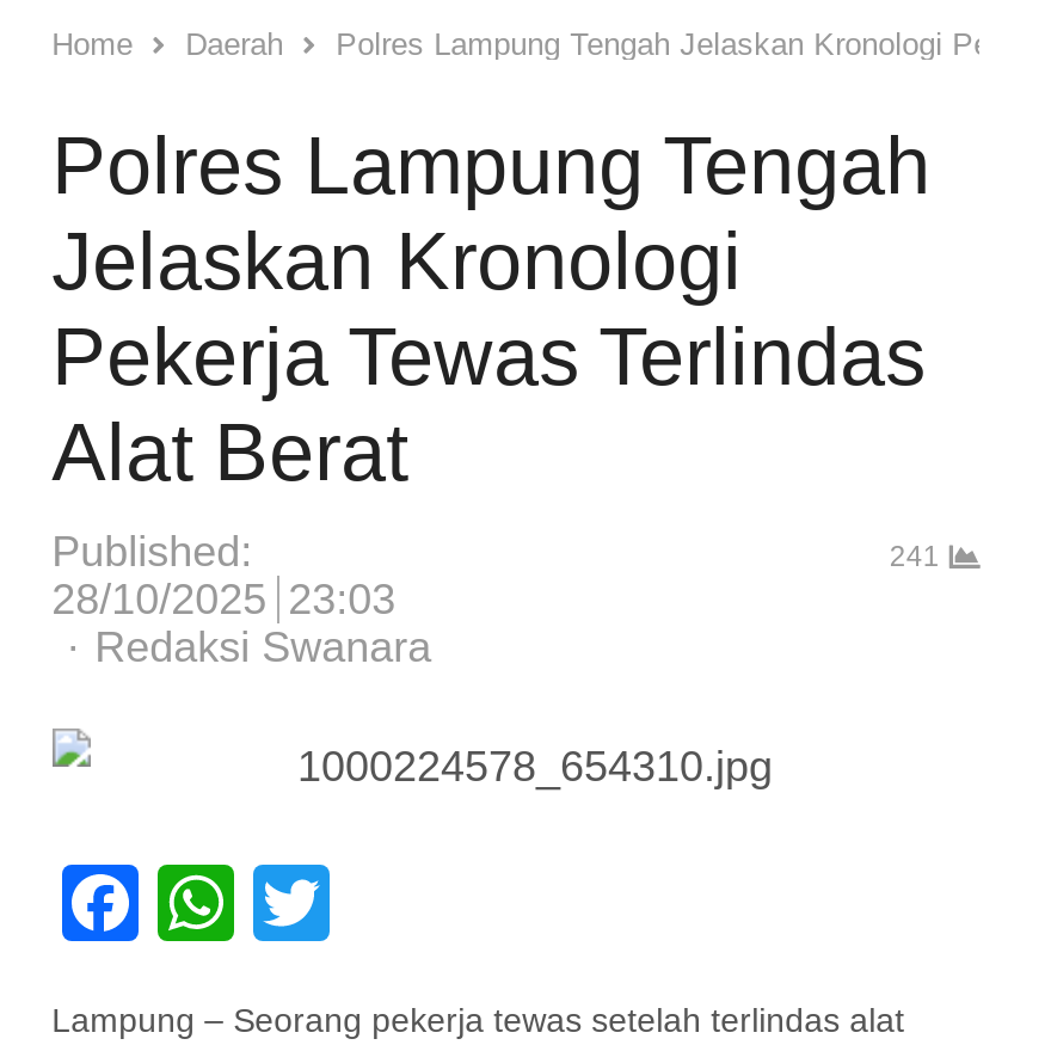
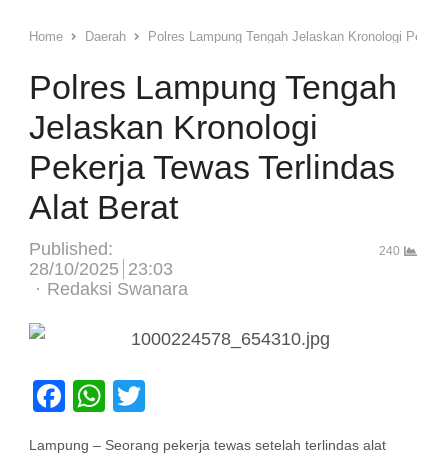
[890,540,940,573] 241 -> [379,244,400,258] 240

